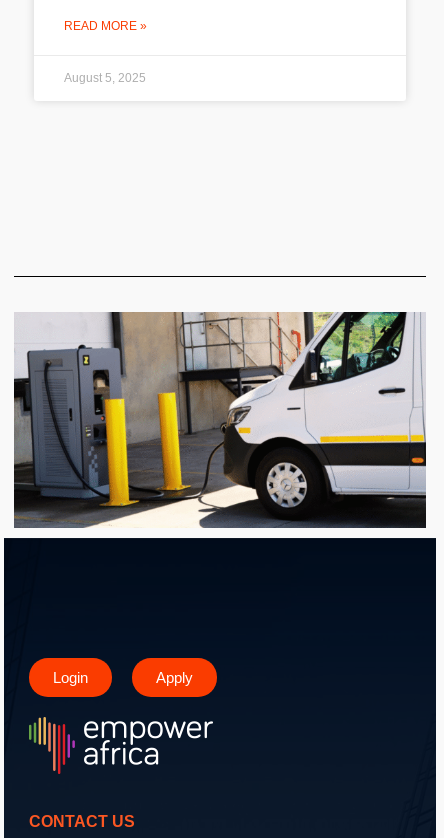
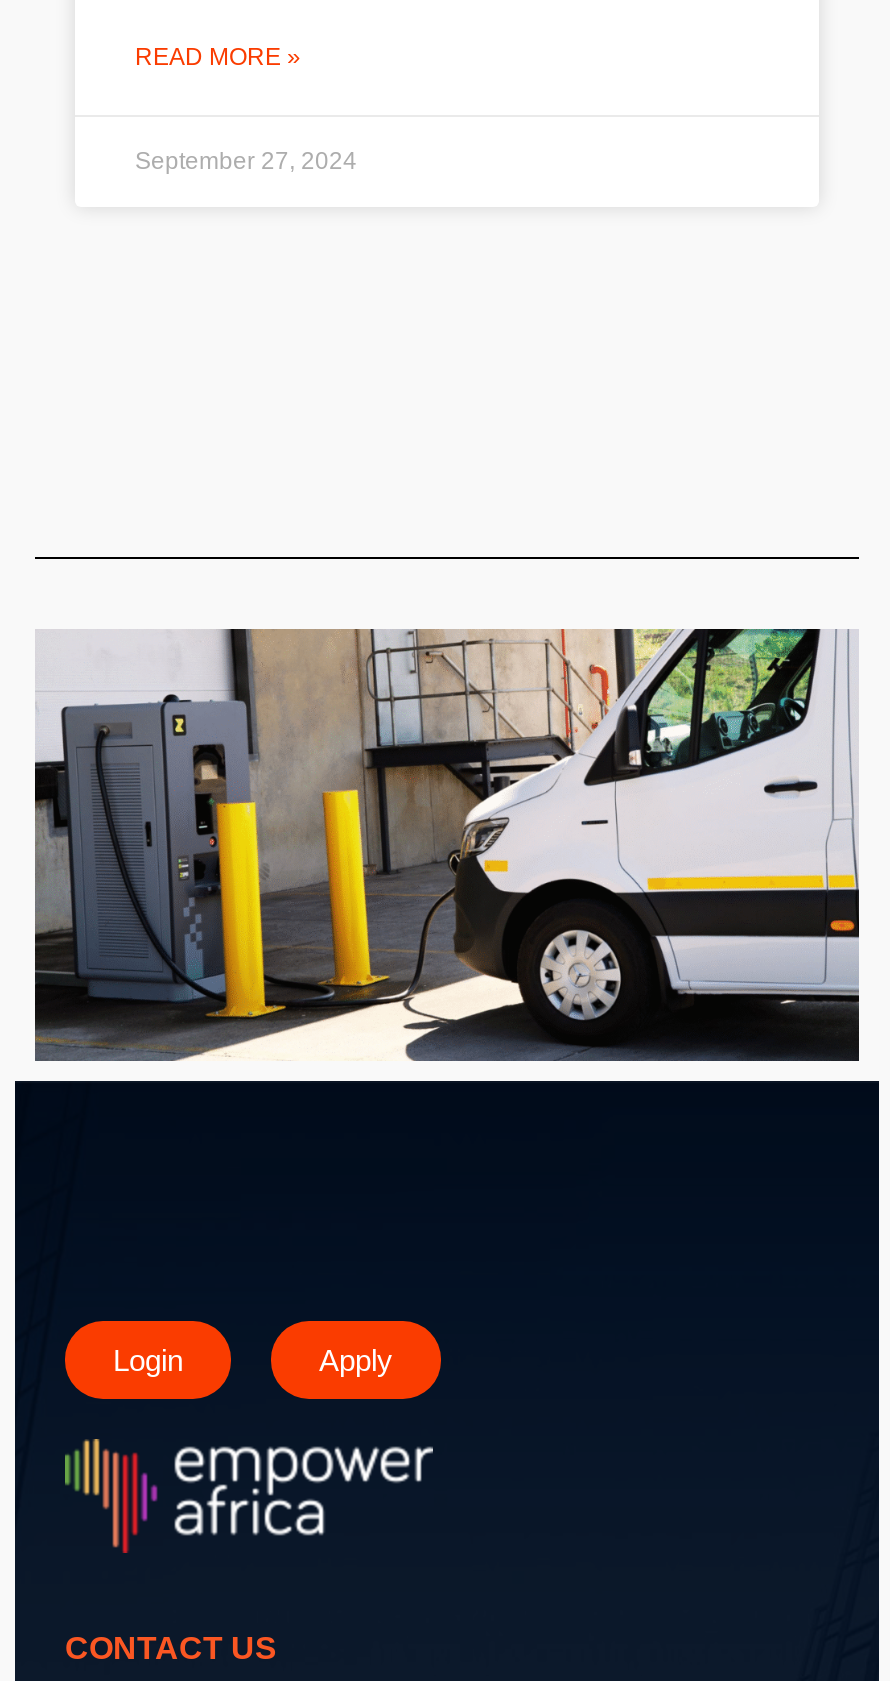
[64,71,146,85] August 5, 2025 -> [135,147,357,175] September 27, 2024

